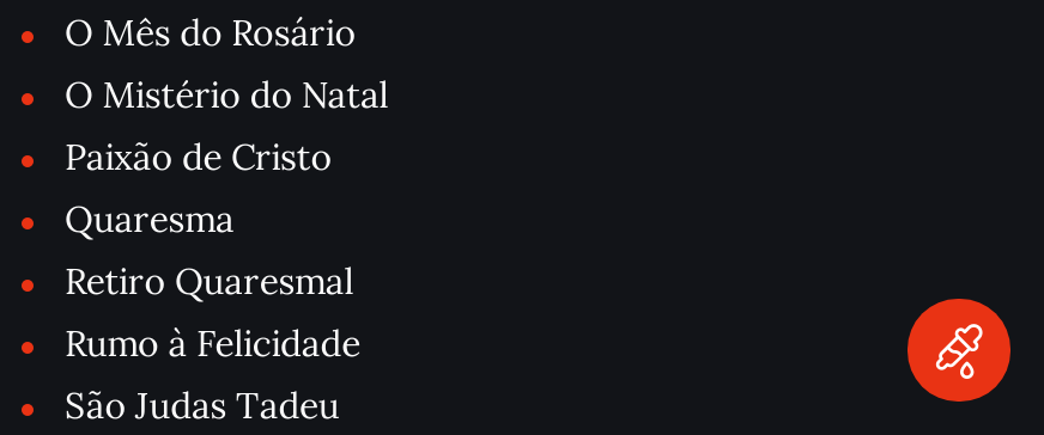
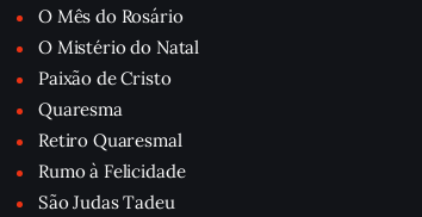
[905,296,1013,404] [image] -> none

